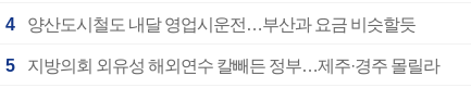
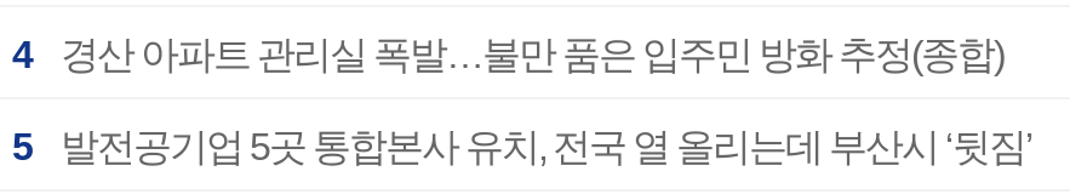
[27,15,416,34] 양산도시철도 내달 영업시운전…부산과 요금 비슷할듯 -> [61,34,1003,76] 경산 아파트 관리실 폭발…불만 품은 입주민 방화 추정(종합)
[27,57,439,75] 지방의회 외유성 해외연수 칼빼든 정부…제주·경주 몰릴라 -> [61,127,1032,168] 발전공기업 5곳 통합본사 유치, 전국 열 올리는데 부산시 ‘뒷짐’

